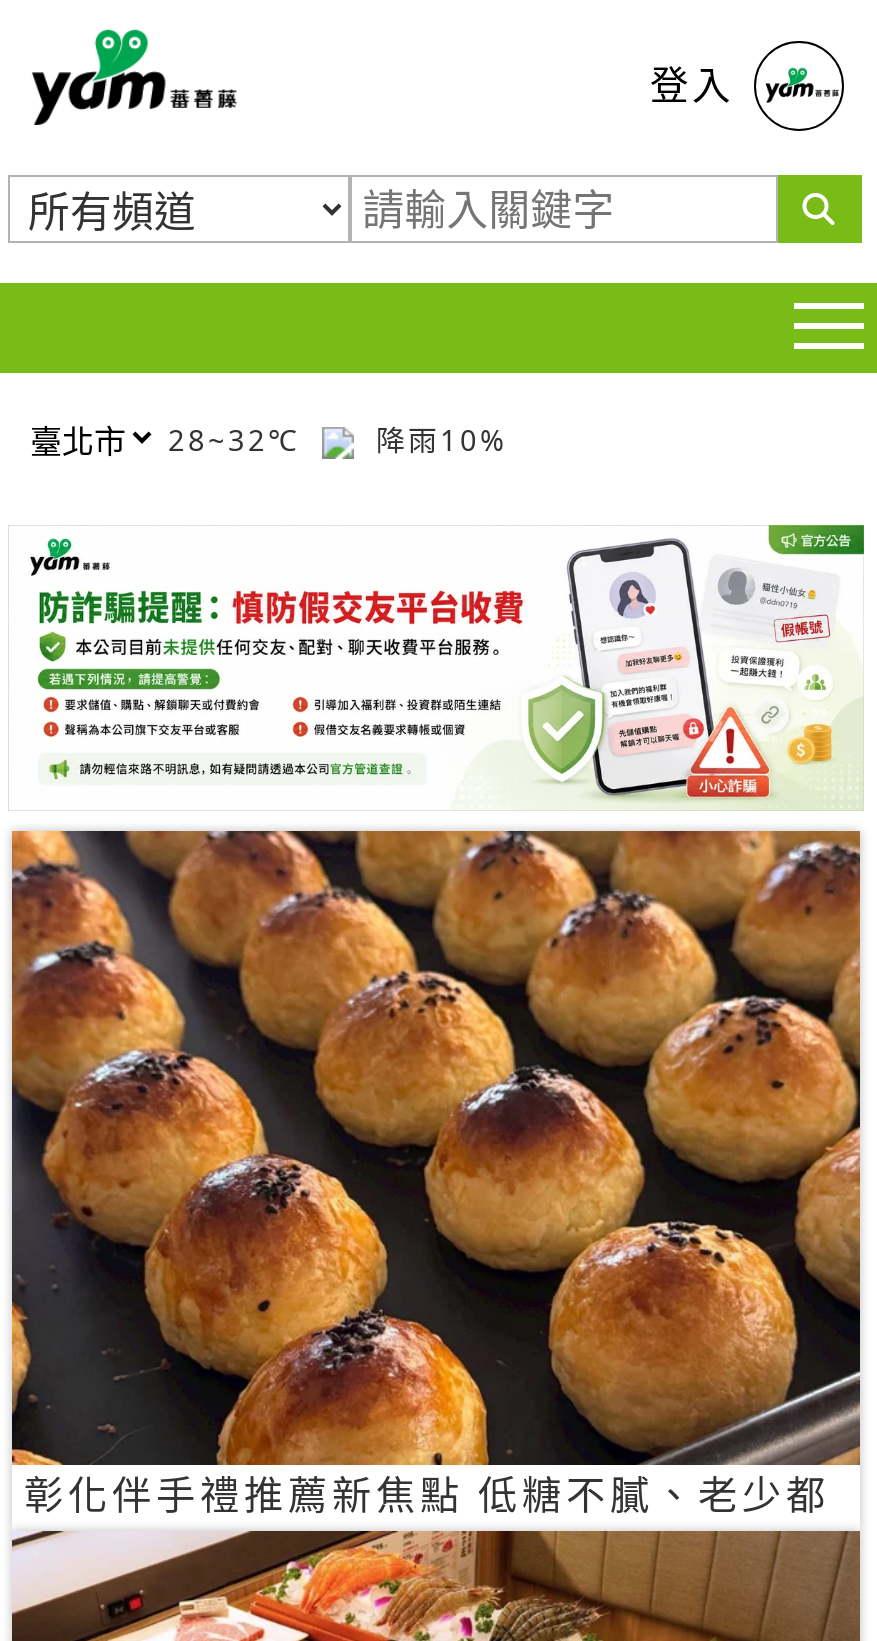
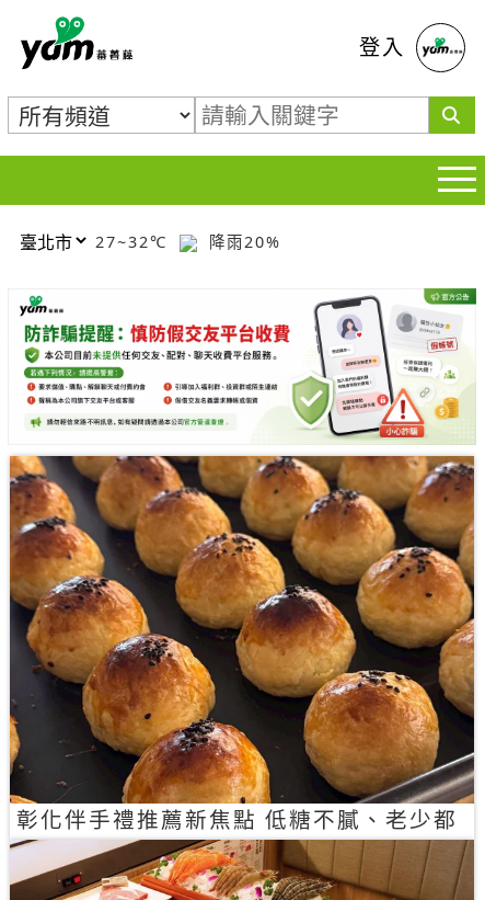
[168,420,312,458] 28~32℃ -> [95,231,174,252] 27~32℃
[364,420,508,458] 降雨10% -> [203,231,281,252] 降雨20%

